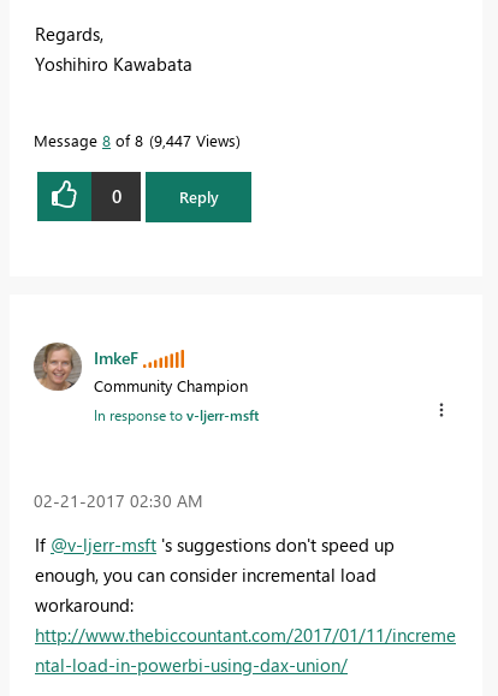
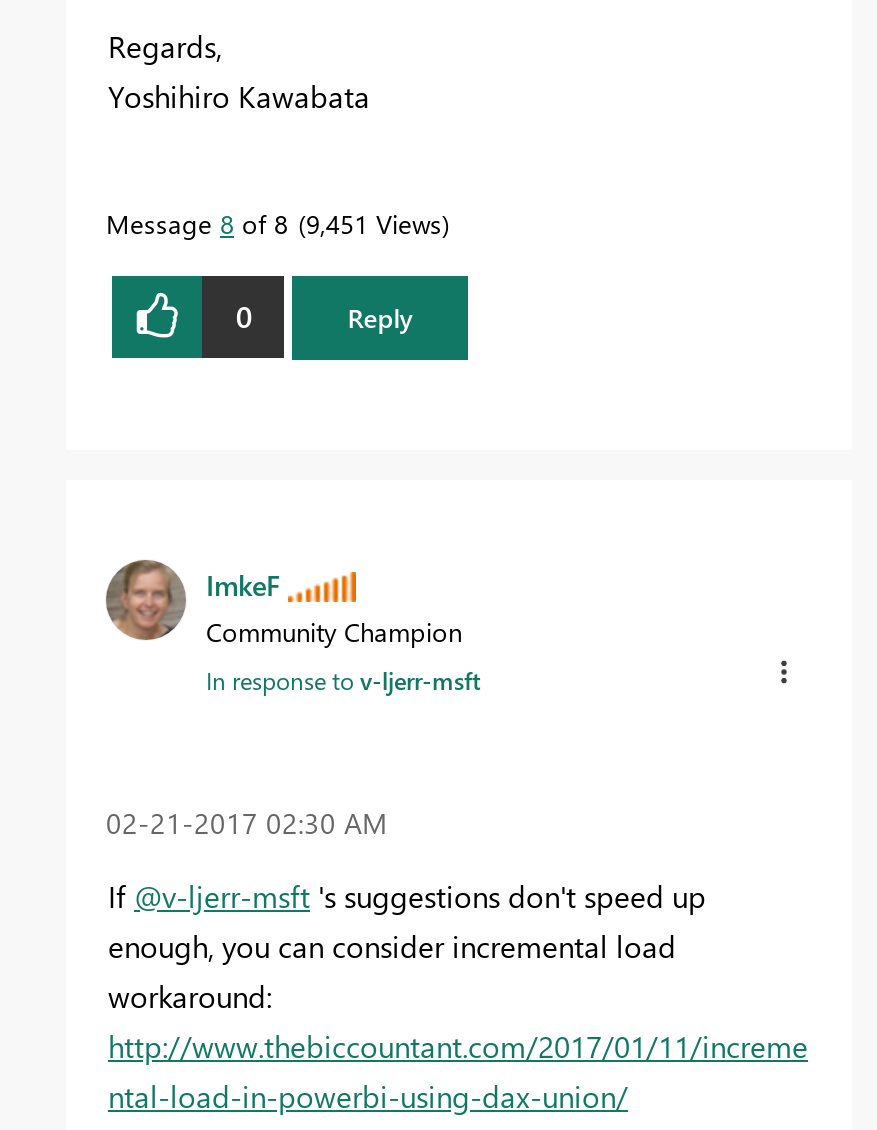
[34,129,236,150] Message 8 of 8 9,447 Views -> [106,205,442,239] Message 8 of 8 9,451 Views

